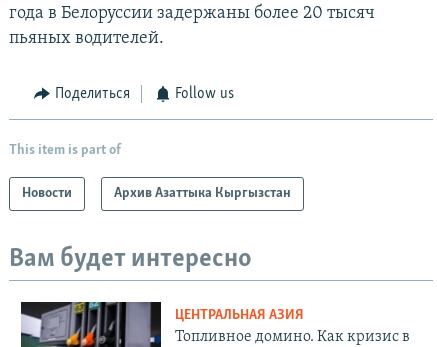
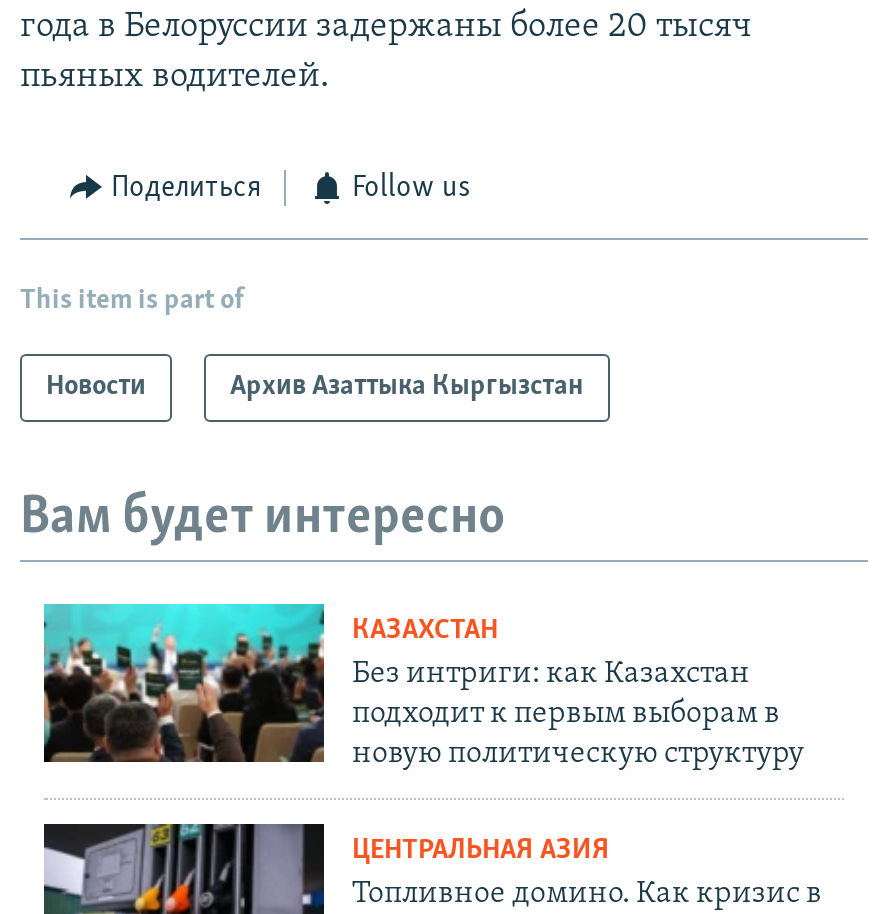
none -> [42,602,804,771] [image] | КАЗАХСТАН | Без интриги: как Казахстан | подходит к первым выборам в | новую политическую структуру

